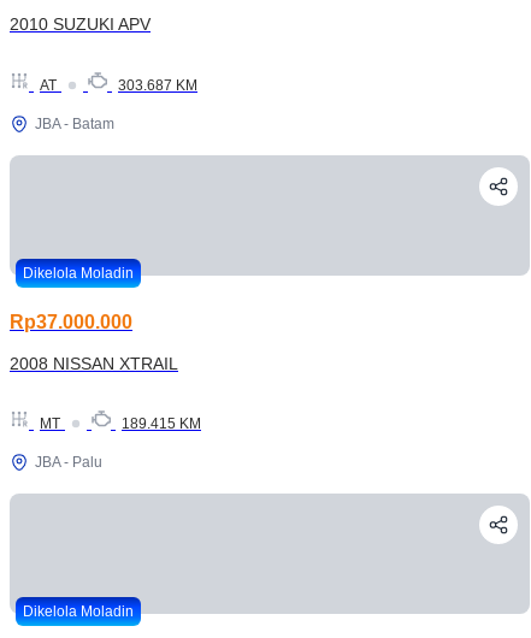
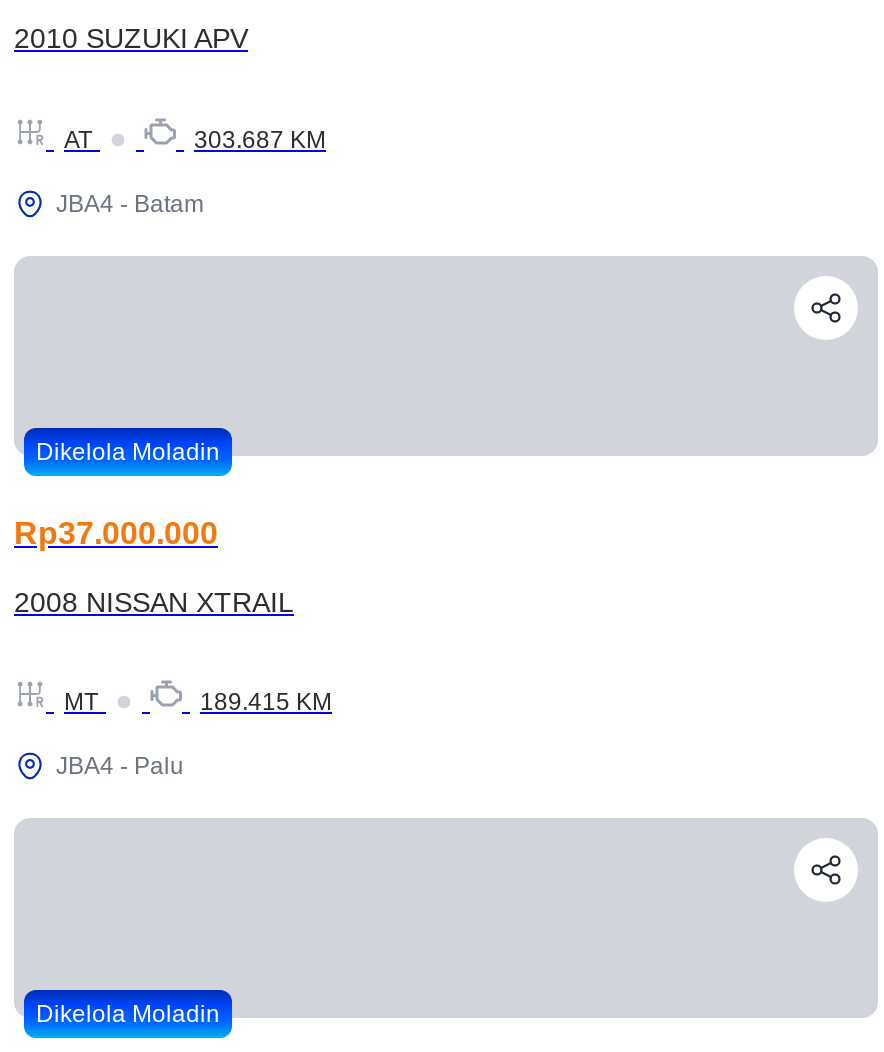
[35,115,114,132] JBA - Batam -> [56,189,204,217] JBA4 - Batam
[35,454,102,471] JBA - Palu -> [56,752,184,780] JBA4 - Palu

